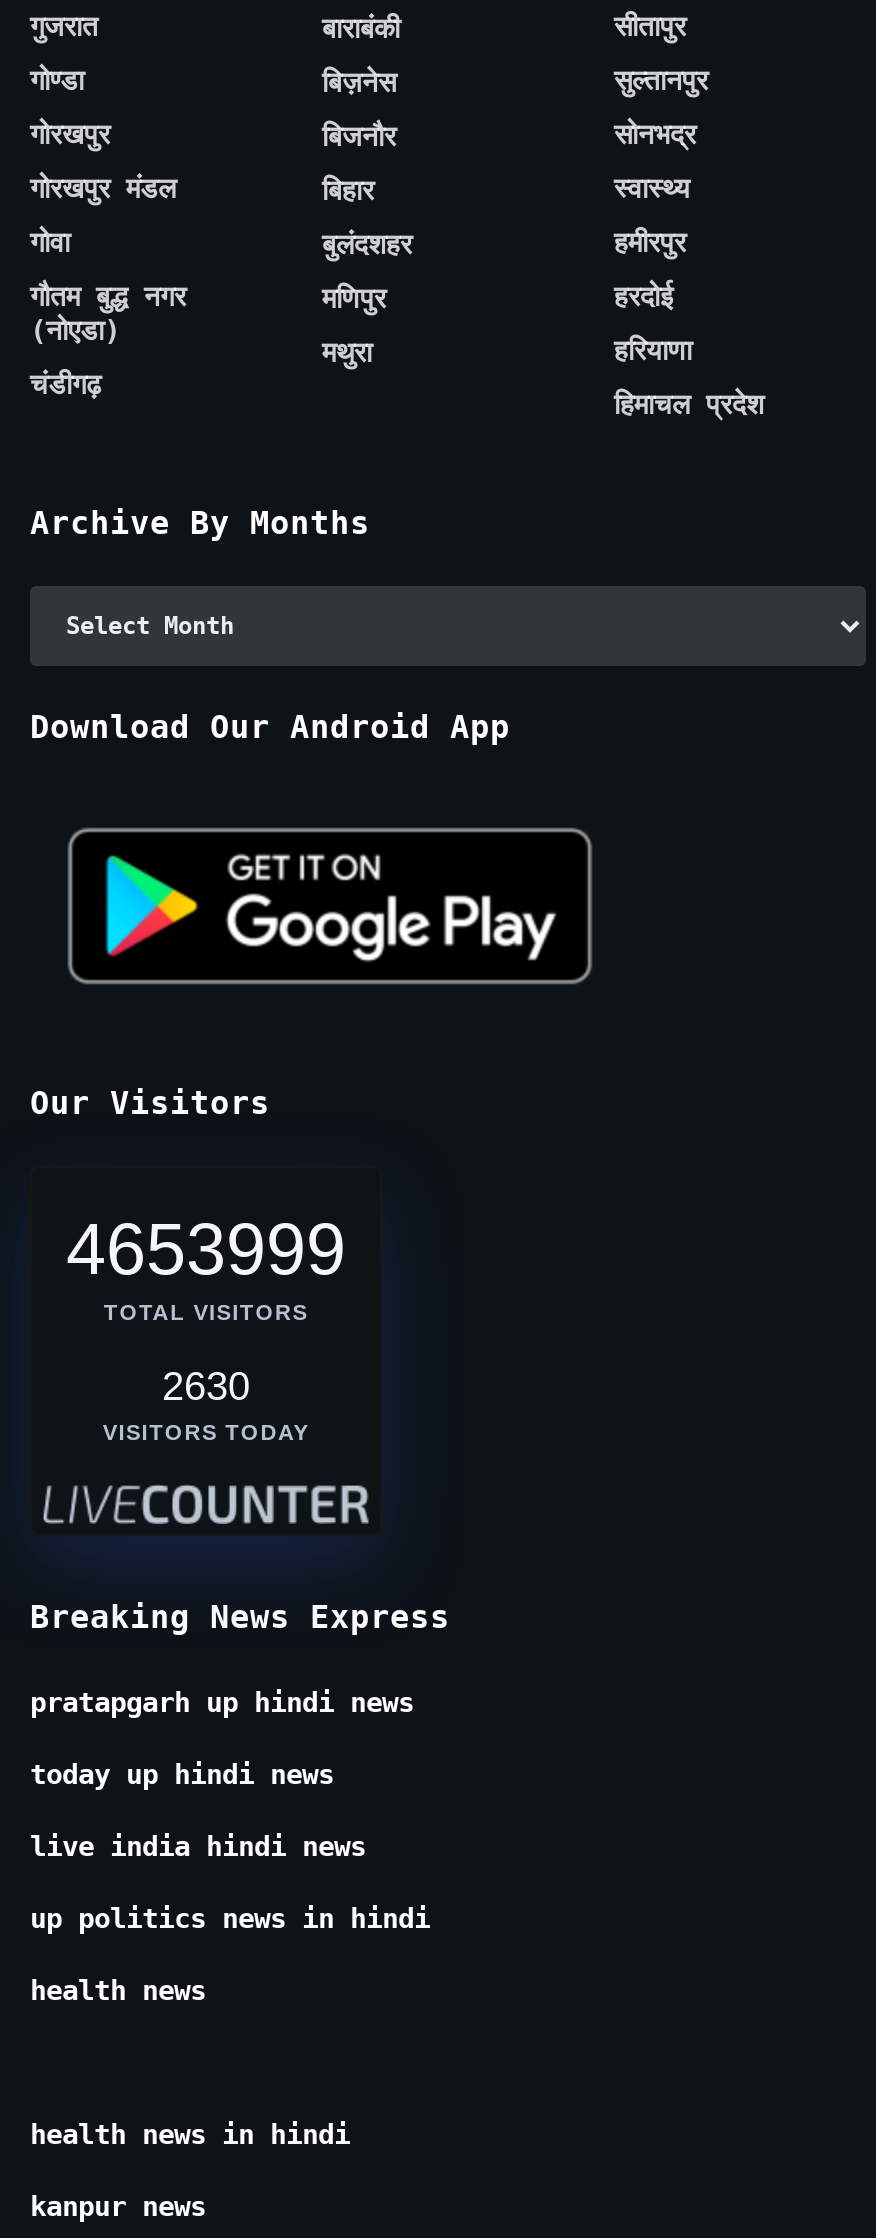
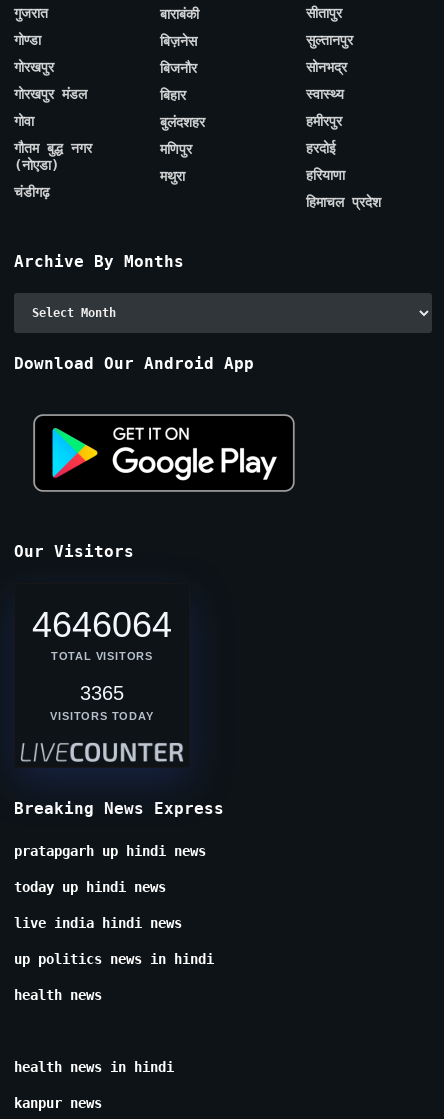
[66,1207,346,1289] 4653999 -> [32,603,172,644] 4646064
[162,1363,250,1407] 2630 -> [80,681,124,703] 3365

